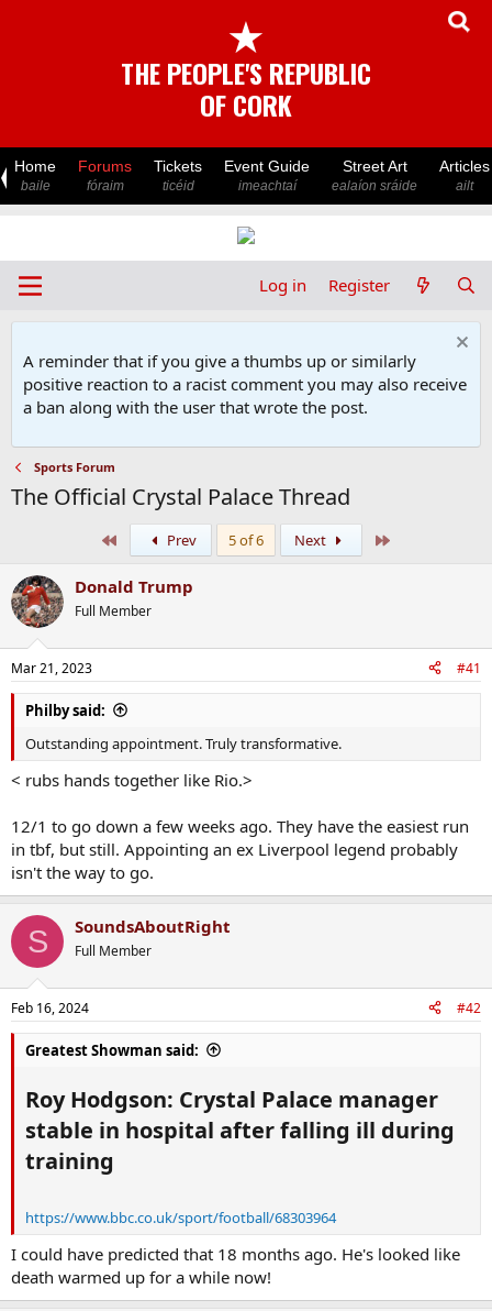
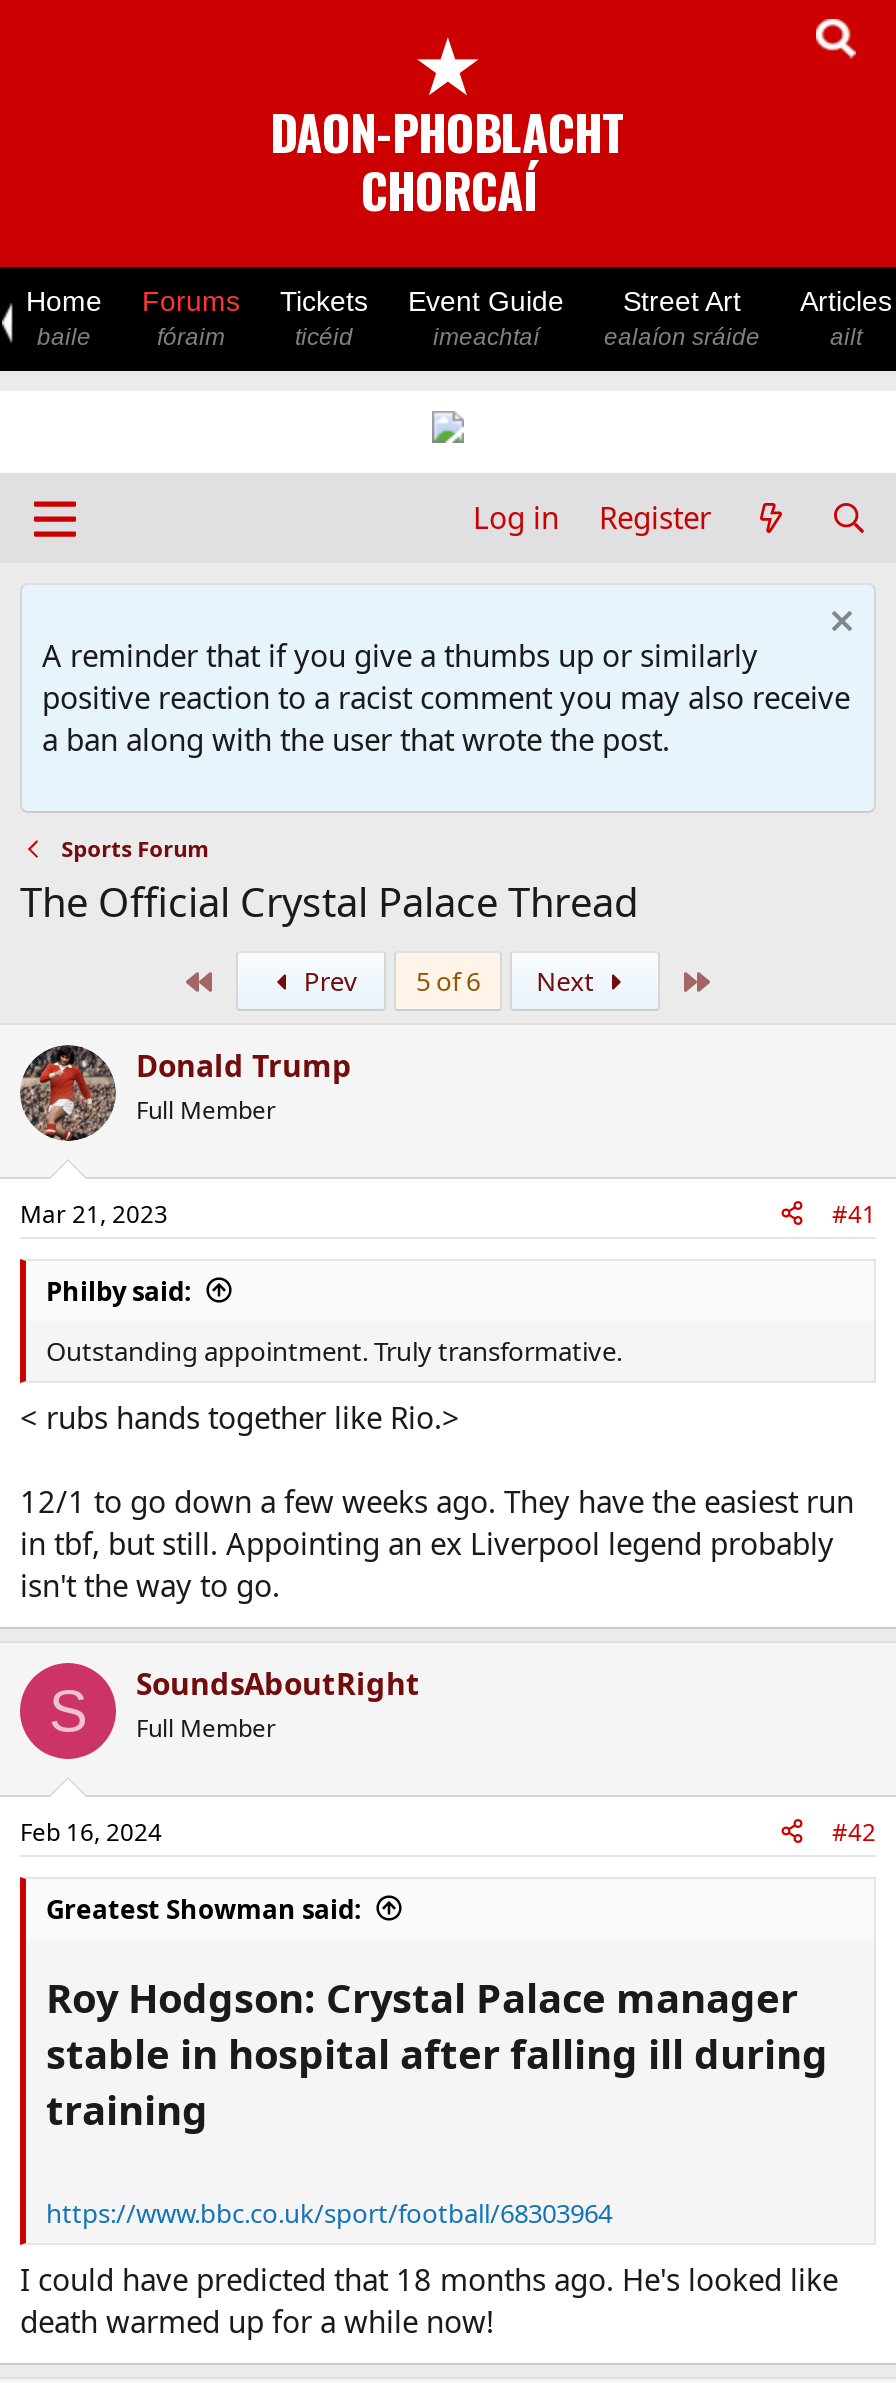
[121,53,371,124] THE PEOPLE'S REPUBLIC | OF CORK -> [270,95,626,225] DAON-PHOBLACHT | CHORCAÍ

